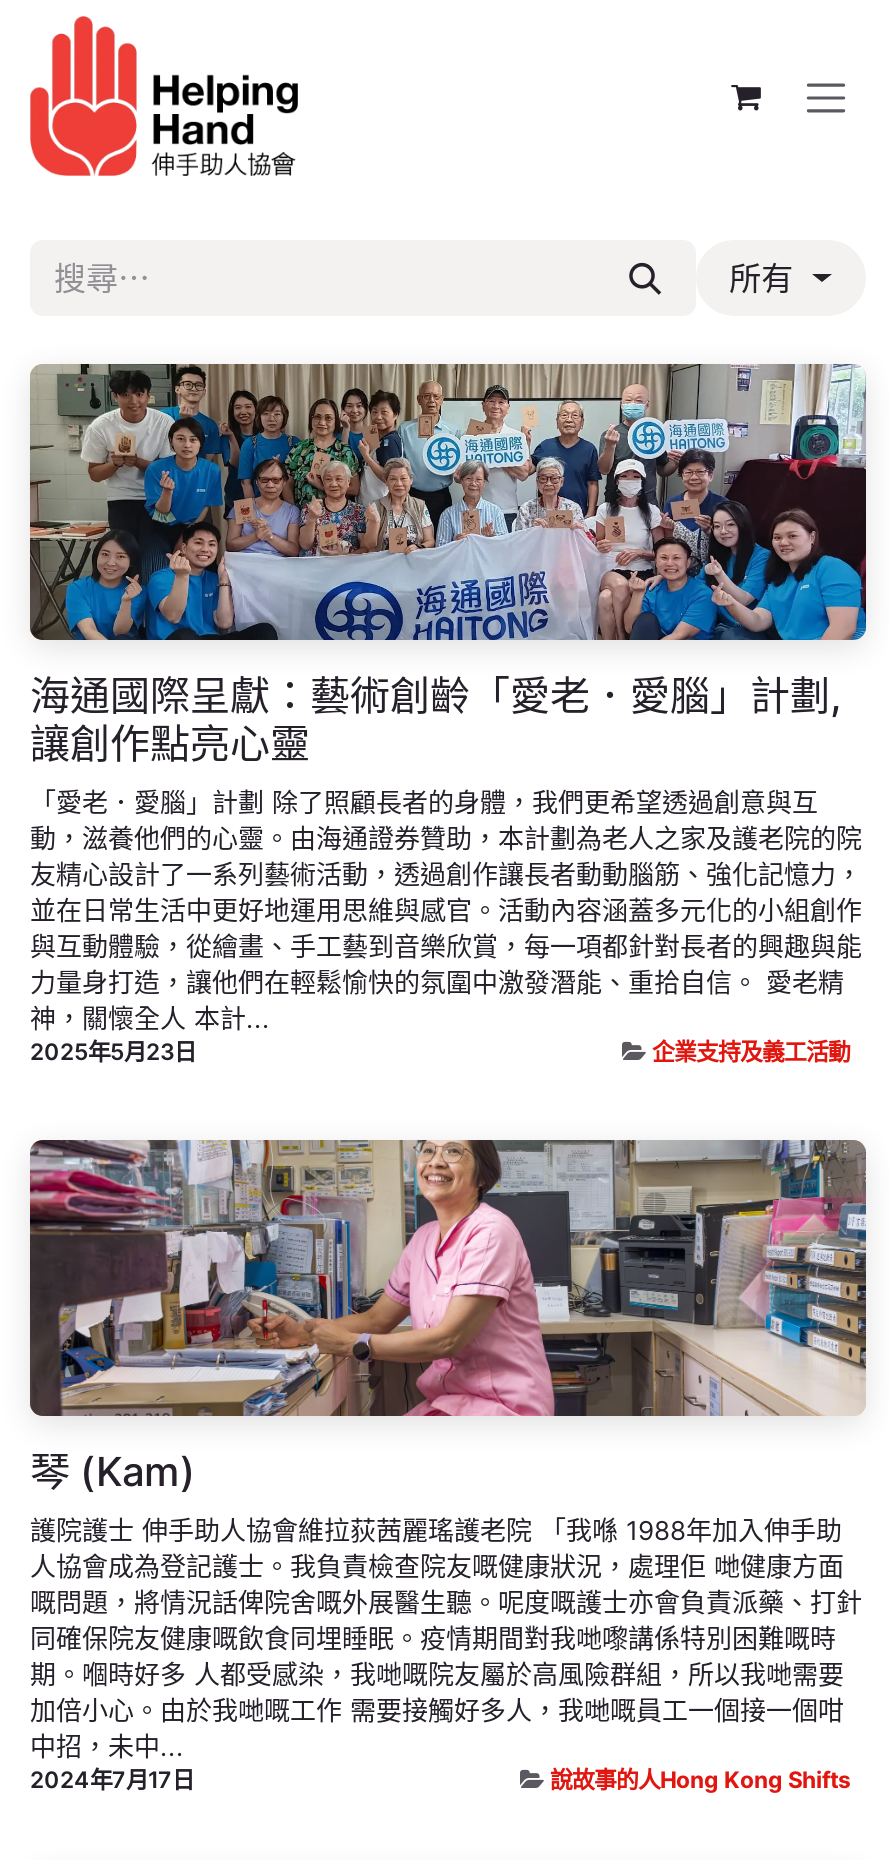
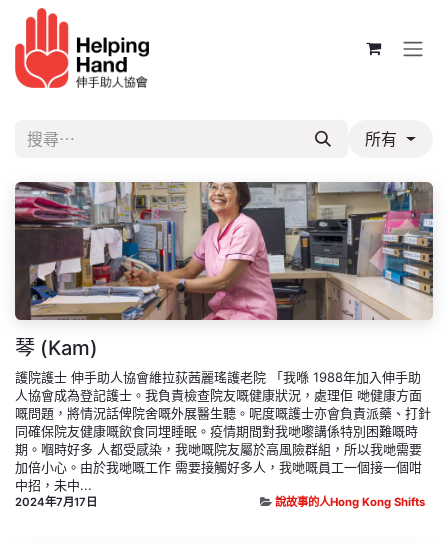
[28,362,868,1066] [image] | 海通國際呈獻：藝術創齡「愛老．愛腦」計劃, | 讓創作點亮心靈 | 「愛老．愛腦」計劃 除了照顧長者的身體，我們更希望透過創意與互 | 動，滋養他們的心靈。由海通證券贊助，本計劃為老人之家及護老院的院 | 友精心設計了一系列藝術活動，透過創作讓長者動動腦筋、強化記憶力， | 並在日常生活中更好地運用思維與感官。活動內容涵蓋多元化的小組創作 | 與互動體驗，從繪畫、手工藝到音樂欣賞，每一項都針對長者的興趣與能 | 力量身打造，讓他們在輕鬆愉快的氛圍中激發潛能、重拾自信。 愛老精 | 神，關懷全人 本計... | 2025年5月23日 | 企業支持及義工活動 -> none

